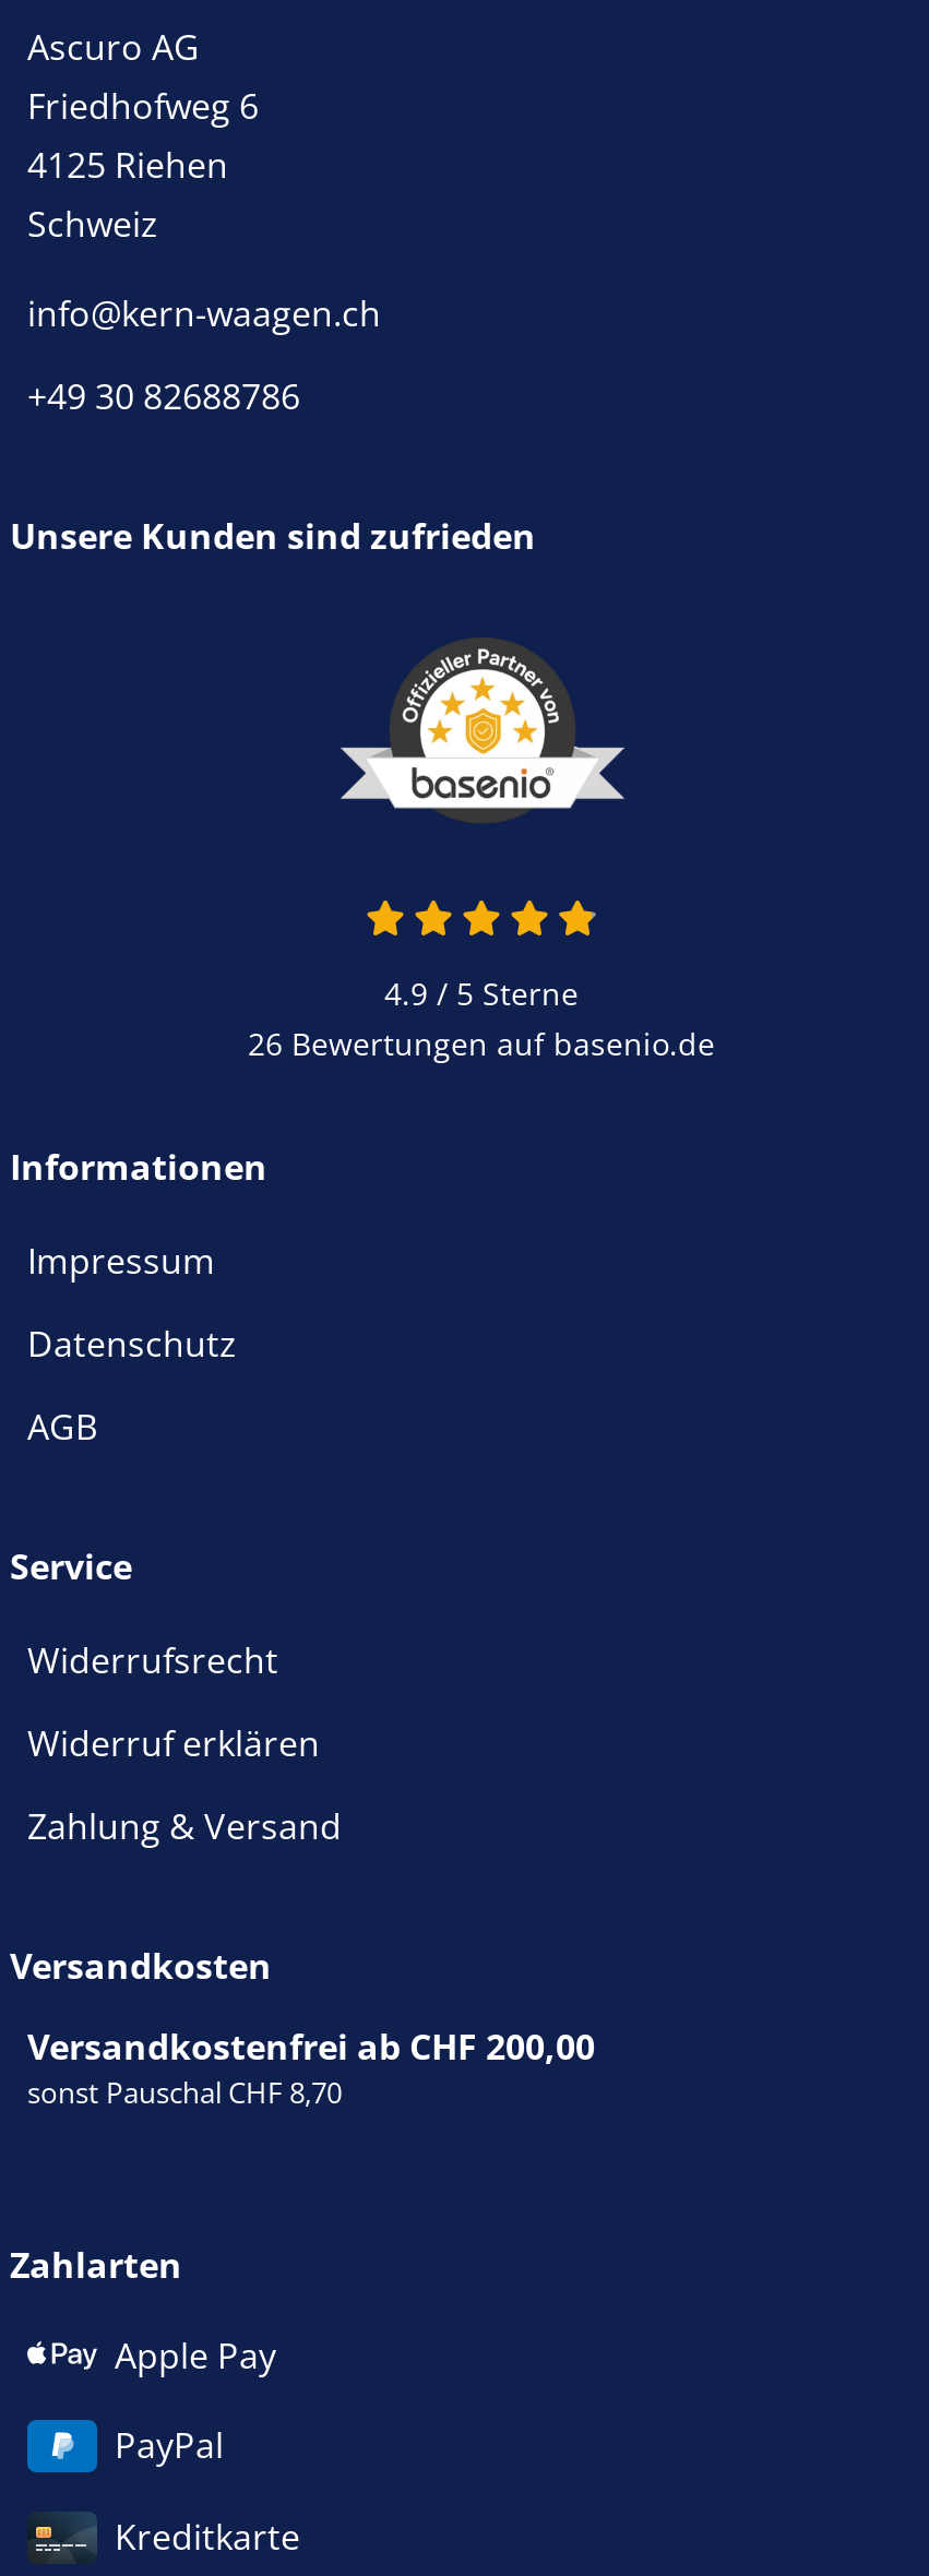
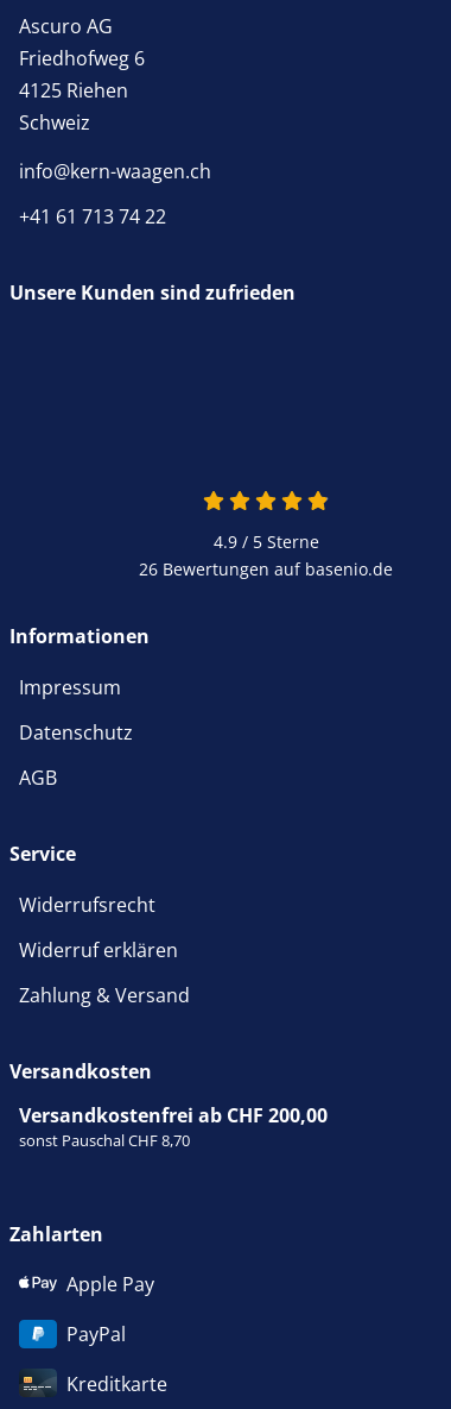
[27,372,300,420] +49 30 82688786 -> [19,204,166,230] +41 61 713 74 22
[340,637,626,823] [image] -> none

